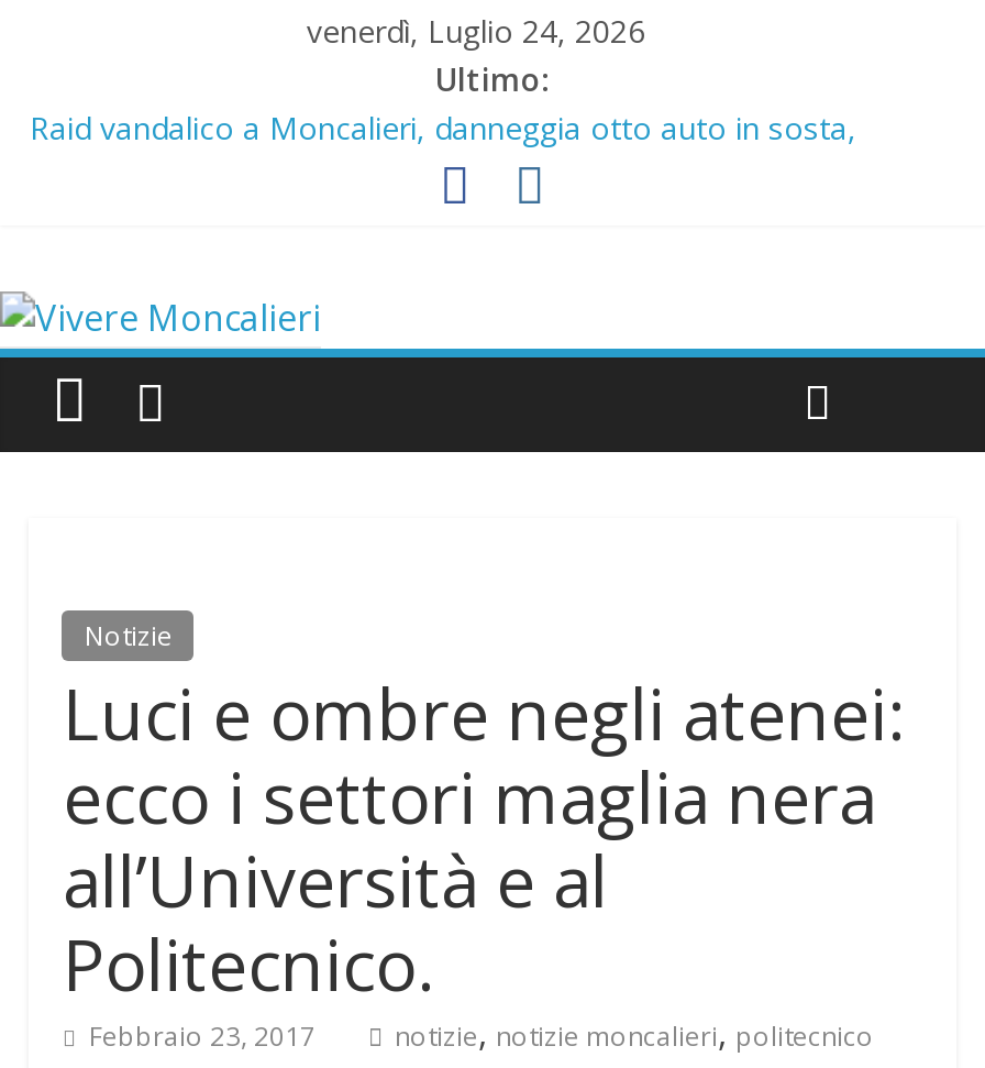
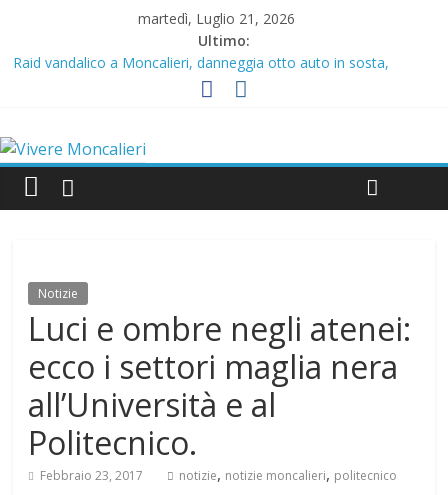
[307,10,645,52] venerdì, Luglio 24, 2026 -> [138,9,295,28] martedì, Luglio 21, 2026

